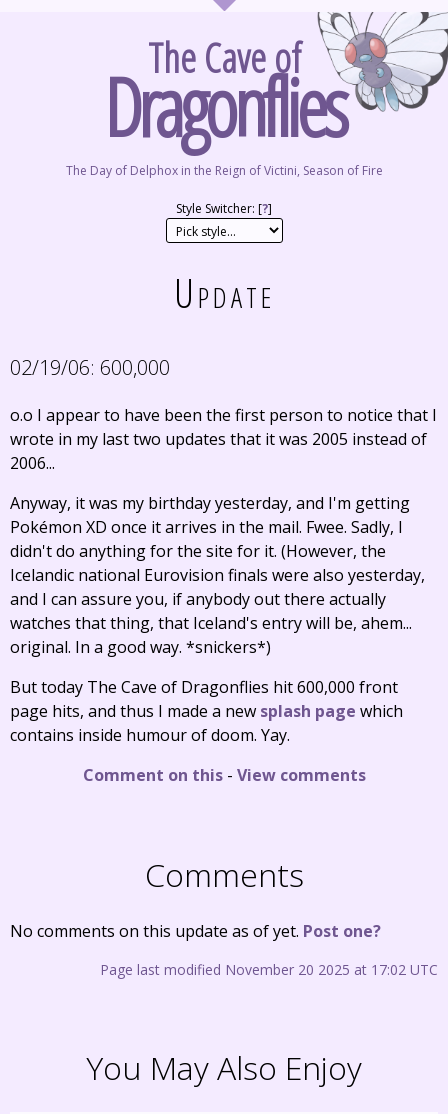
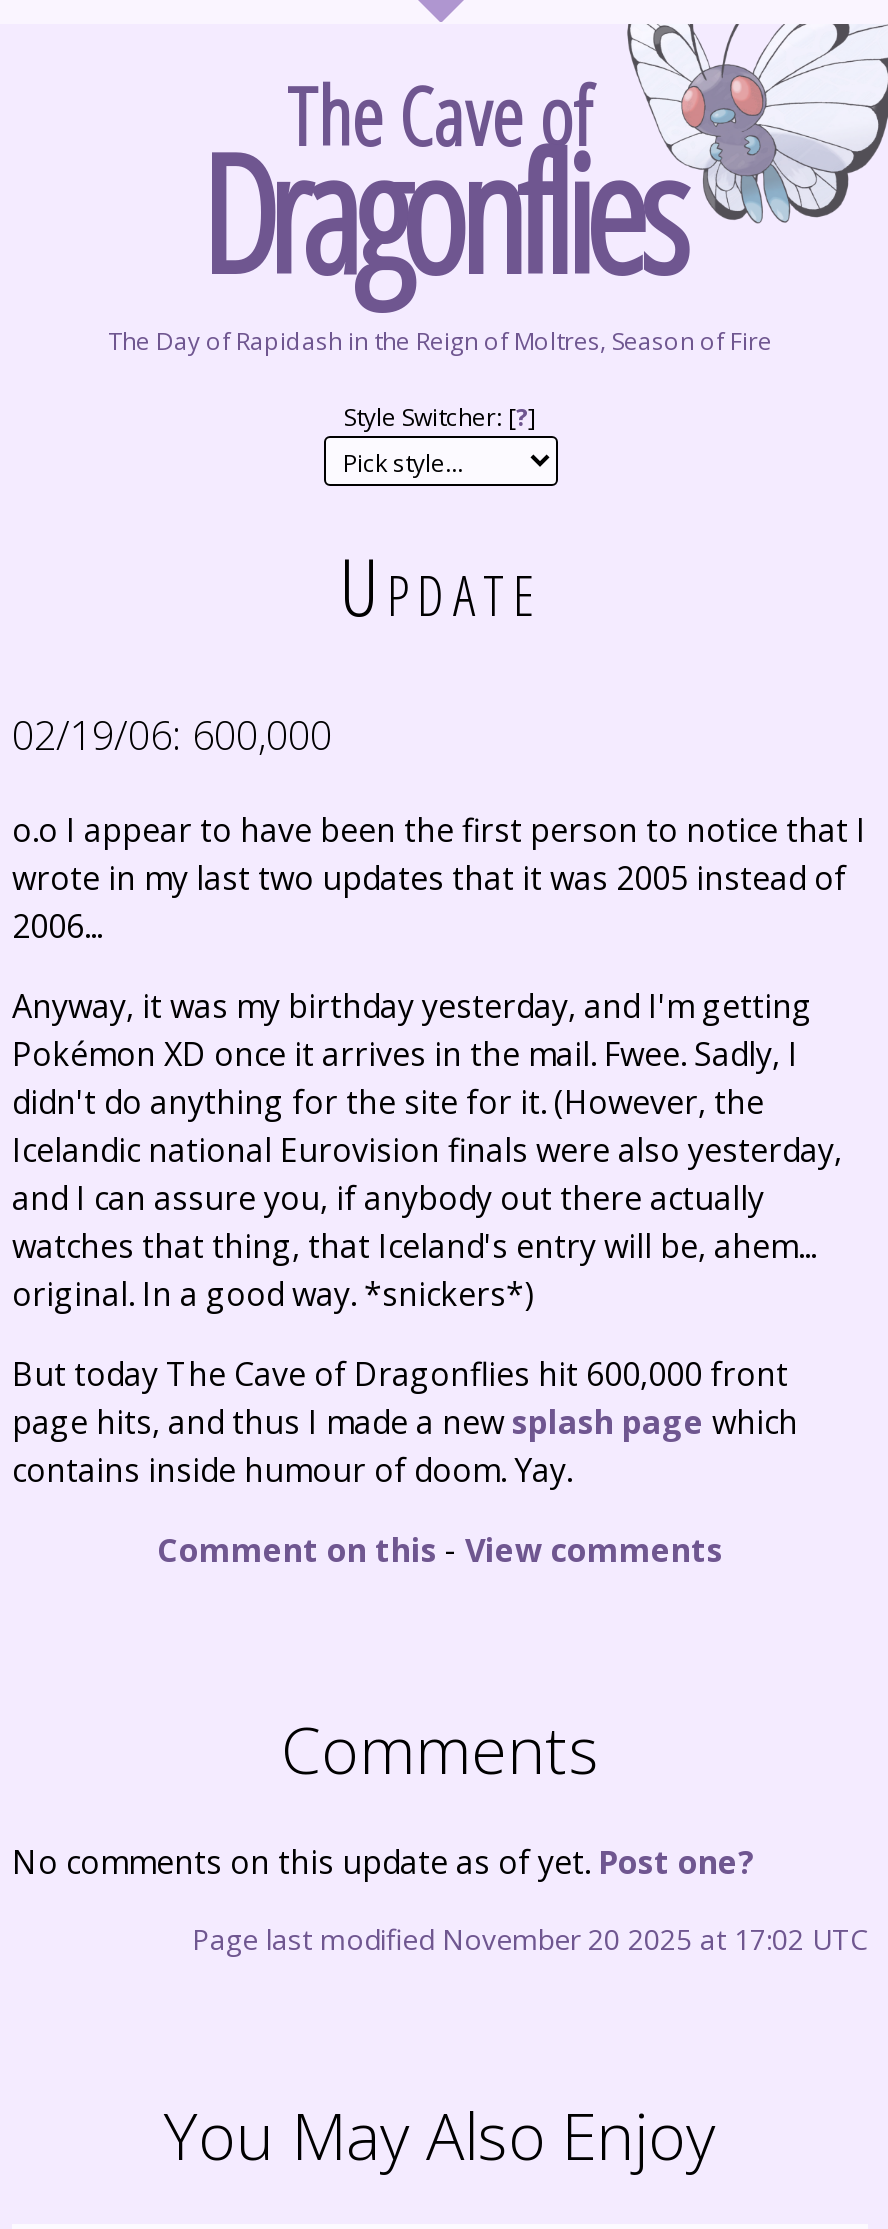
[65,162,382,179] The Day of Delphox in the Reign of Victini, Season of Fire -> [108,324,772,358] The Day of Rapidash in the Reign of Moltres, Season of Fire

